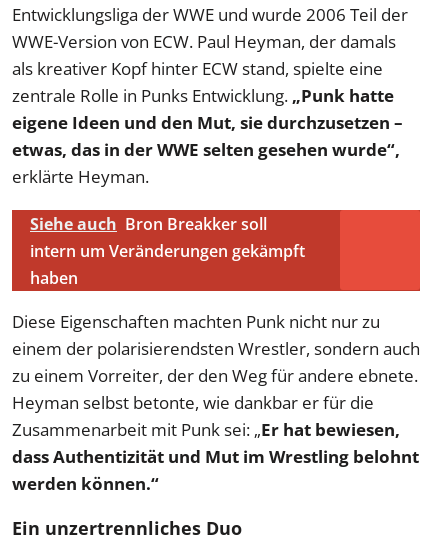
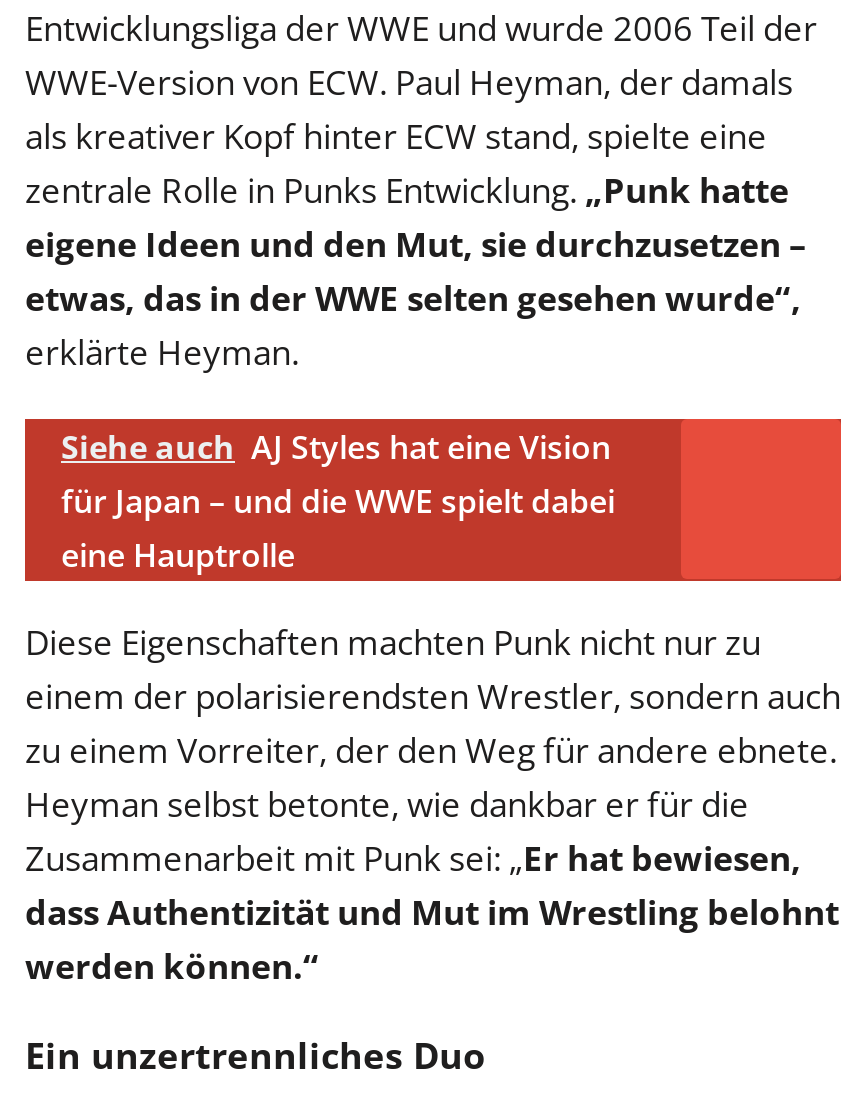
[30,213,305,289] Siehe auch Bron Breakker soll | intern um Veränderungen gekämpft | haben -> [61,425,615,577] Siehe auch AJ Styles hat eine Vision | für Japan – und die WWE spielt dabei | eine Hauptrolle

